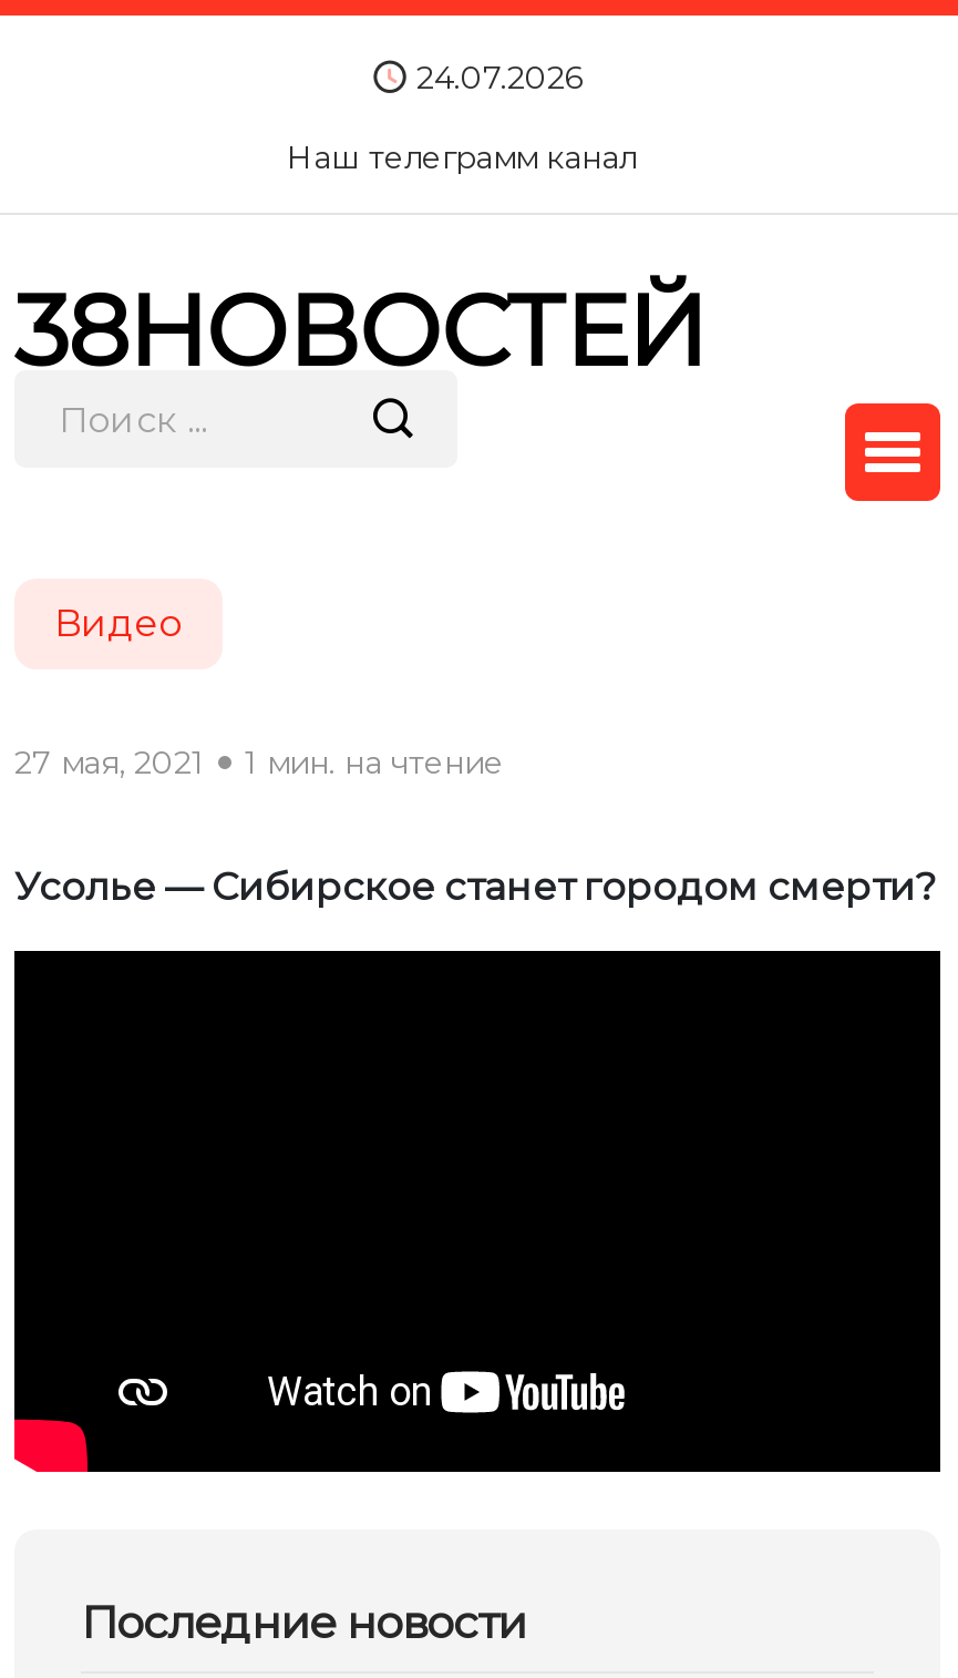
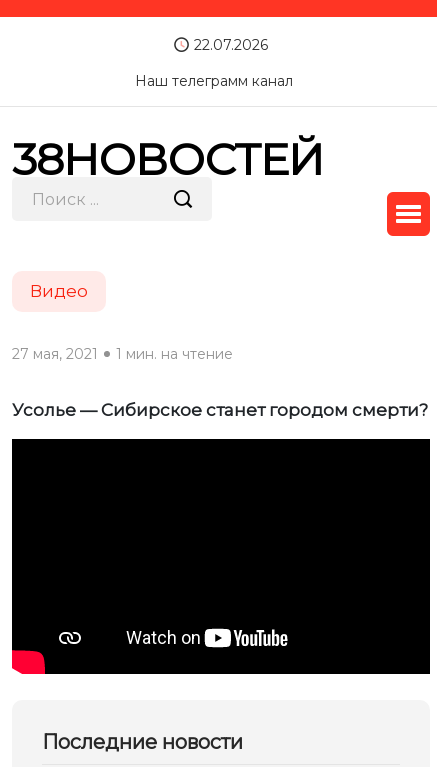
[416,58,583,98] 24.07.2026 -> [194,36,268,54] 22.07.2026

